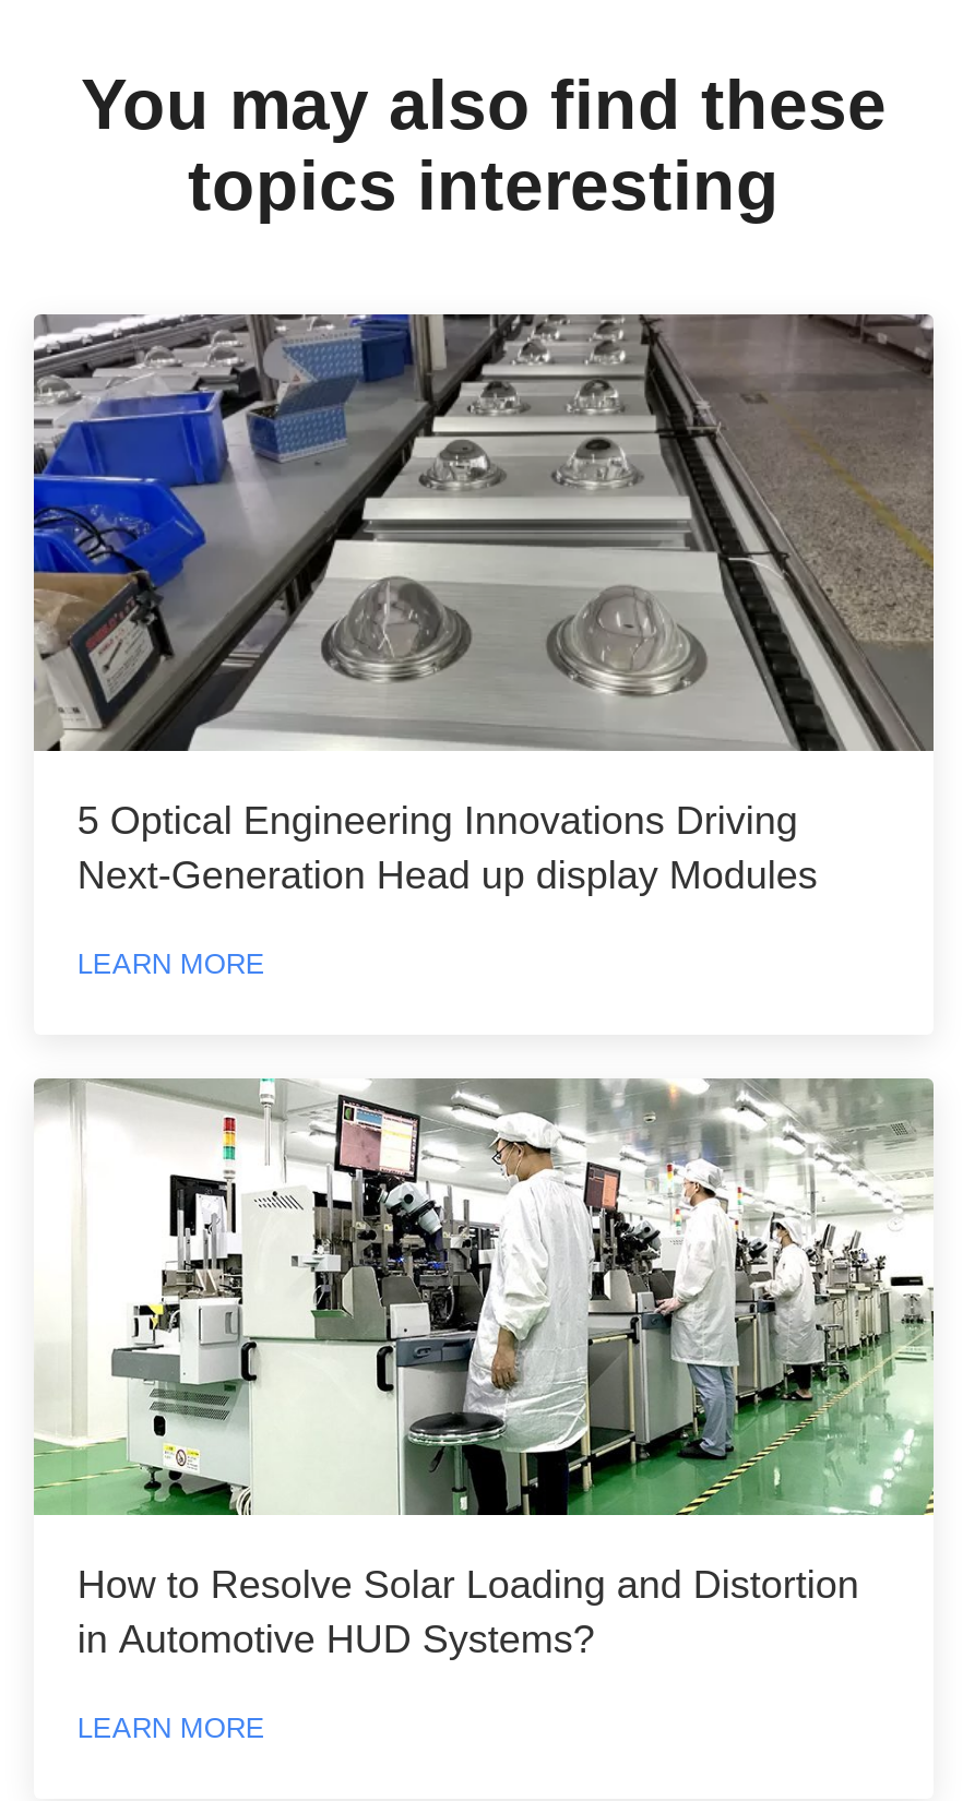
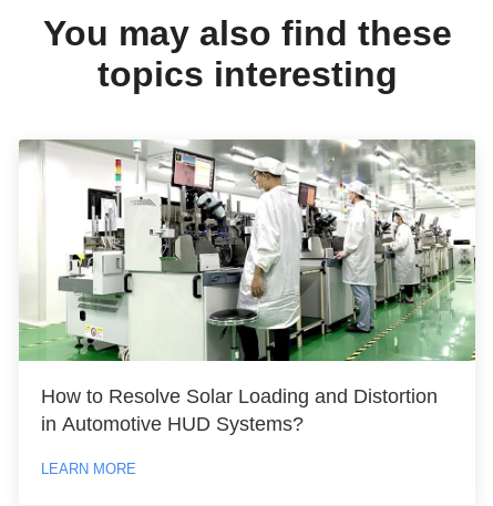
[32,312,936,981] [image] | 5 Optical Engineering Innovations Driving | Next-Generation Head up display Modules | LEARN MORE -> none

